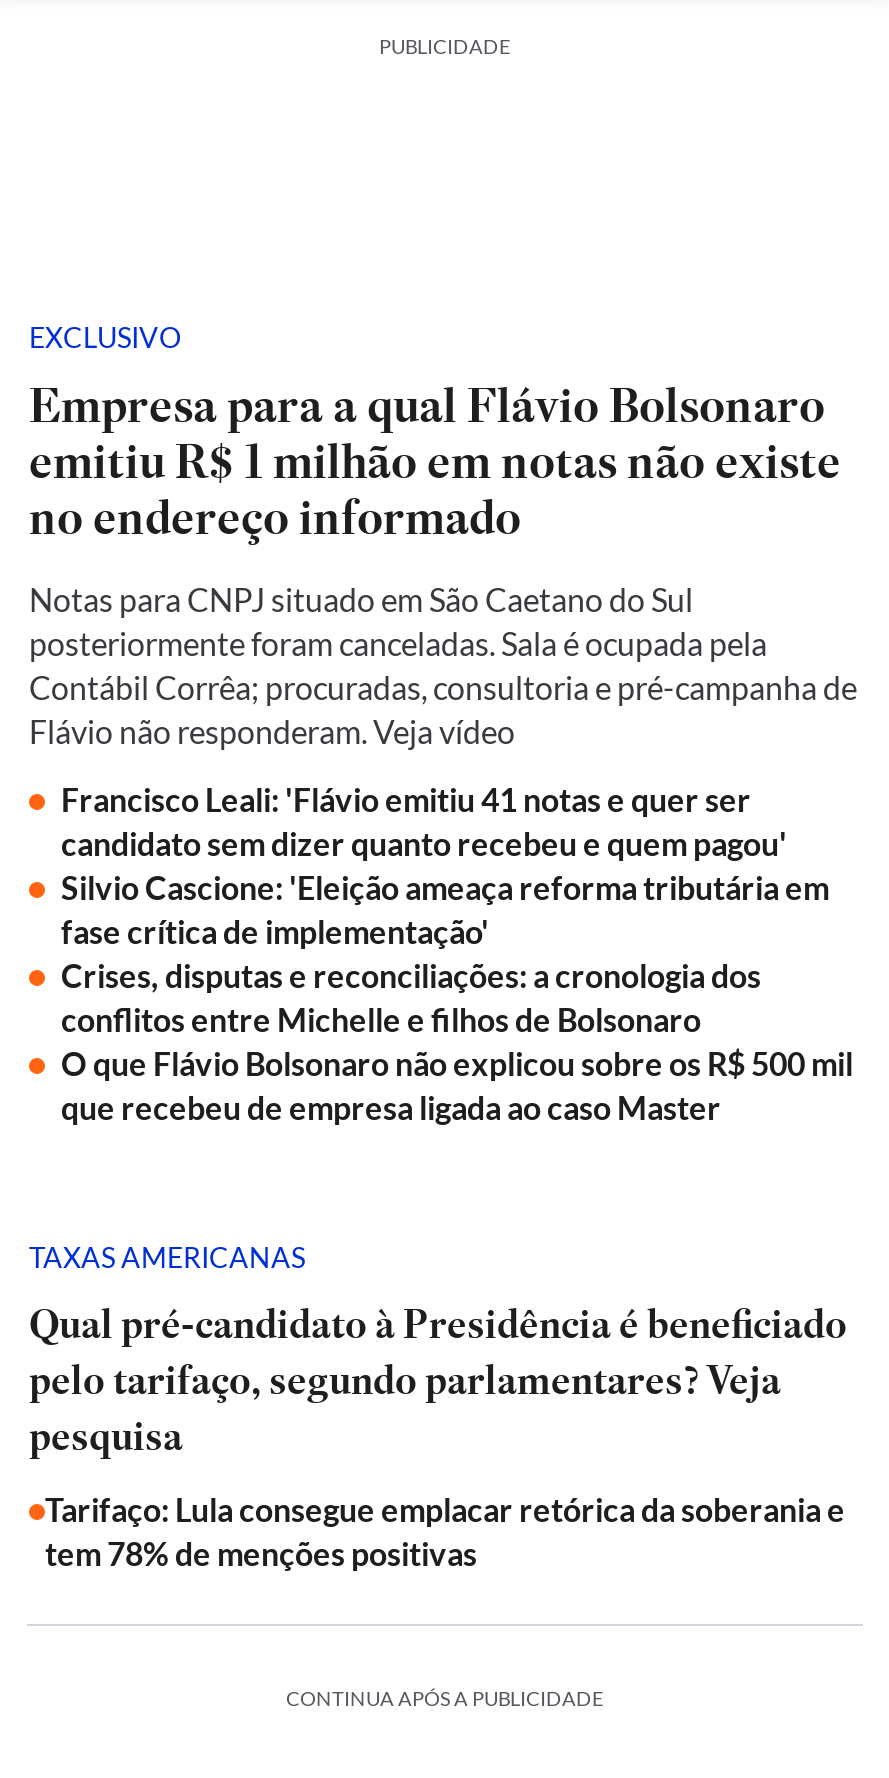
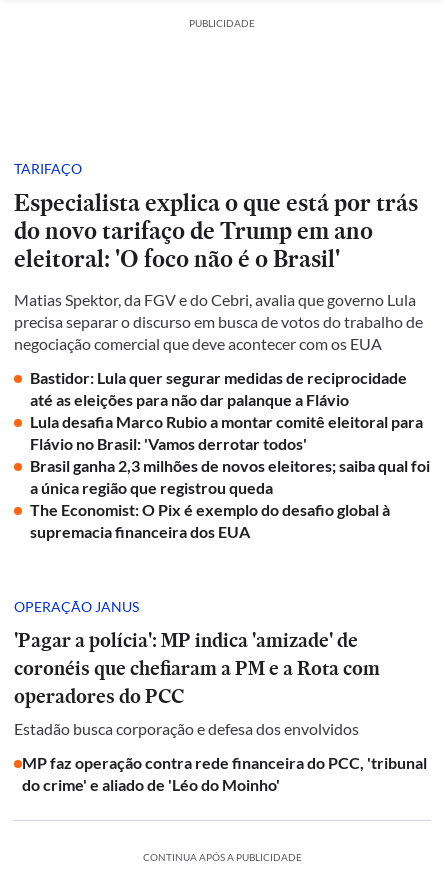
[29,320,841,550] EXCLUSIVO | Empresa para a qual Flávio Bolsonaro | emitiu R$ 1 milhão em notas não existe | no endereço informado -> [14,160,418,275] TARIFAÇO | Especialista explica o que está por trás | do novo tarifaço de Trump em ano | eleitoral: 'O foco não é o Brasil'
[29,580,857,750] Notas para CNPJ situado em São Caetano do Sul | posteriormente foram canceladas. Sala é ocupada pela | Contábil Corrêa; procuradas, consultoria e pré-campanha de | Flávio não responderam. Veja vídeo -> [14,290,423,353] Matias Spektor, da FGV e do Cebri, avalia que governo Lula | precisa separar o discurso em busca de votos do trabalho de | negociação comercial que deve acontecer com os EUA
[61,780,853,1126] Francisco Leali: 'Flávio emitiu 41 notas e quer ser | candidato sem dizer quanto recebeu e quem pagou' | Silvio Cascione: 'Eleição ameaça reforma tributária em | fase crítica de implementação' | Crises, disputas e reconciliações: a cronologia dos | conflitos entre Michelle e filhos de Bolsonaro | O que Flávio Bolsonaro não explicou sobre os R$ 500 mil | que recebeu de empresa ligada ao caso Master -> [30,368,430,541] Bastidor: Lula quer segurar medidas de reciprocidade | até as eleições para não dar palanque a Flávio | Lula desafia Marco Rubio a montar comitê eleitoral para | Flávio no Brasil: 'Vamos derrotar todos' | Brasil ganha 2,3 milhões de novos eleitores; saiba qual foi | a única região que registrou queda | The Economist: O Pix é exemplo do desafio global à | supremacia financeira dos EUA
[29,1239,847,1464] TAXAS AMERICANAS | Qual pré-candidato à Presidência é beneficiado | pelo tarifaço, segundo parlamentares? Veja | pesquisa -> [14,597,380,738] OPERAÇÃO JANUS | 'Pagar a polícia': MP indica 'amizade' de | coronéis que chefiaram a PM e a Rota com | operadores do PCC | Estadão busca corporação e defesa dos envolvidos
[45,1490,845,1572] Tarifaço: Lula consegue emplacar retórica da soberania e | tem 78% de menções positivas -> [22,753,427,794] MP faz operação contra rede financeira do PCC, 'tribunal | do crime' e aliado de 'Léo do Moinho'

